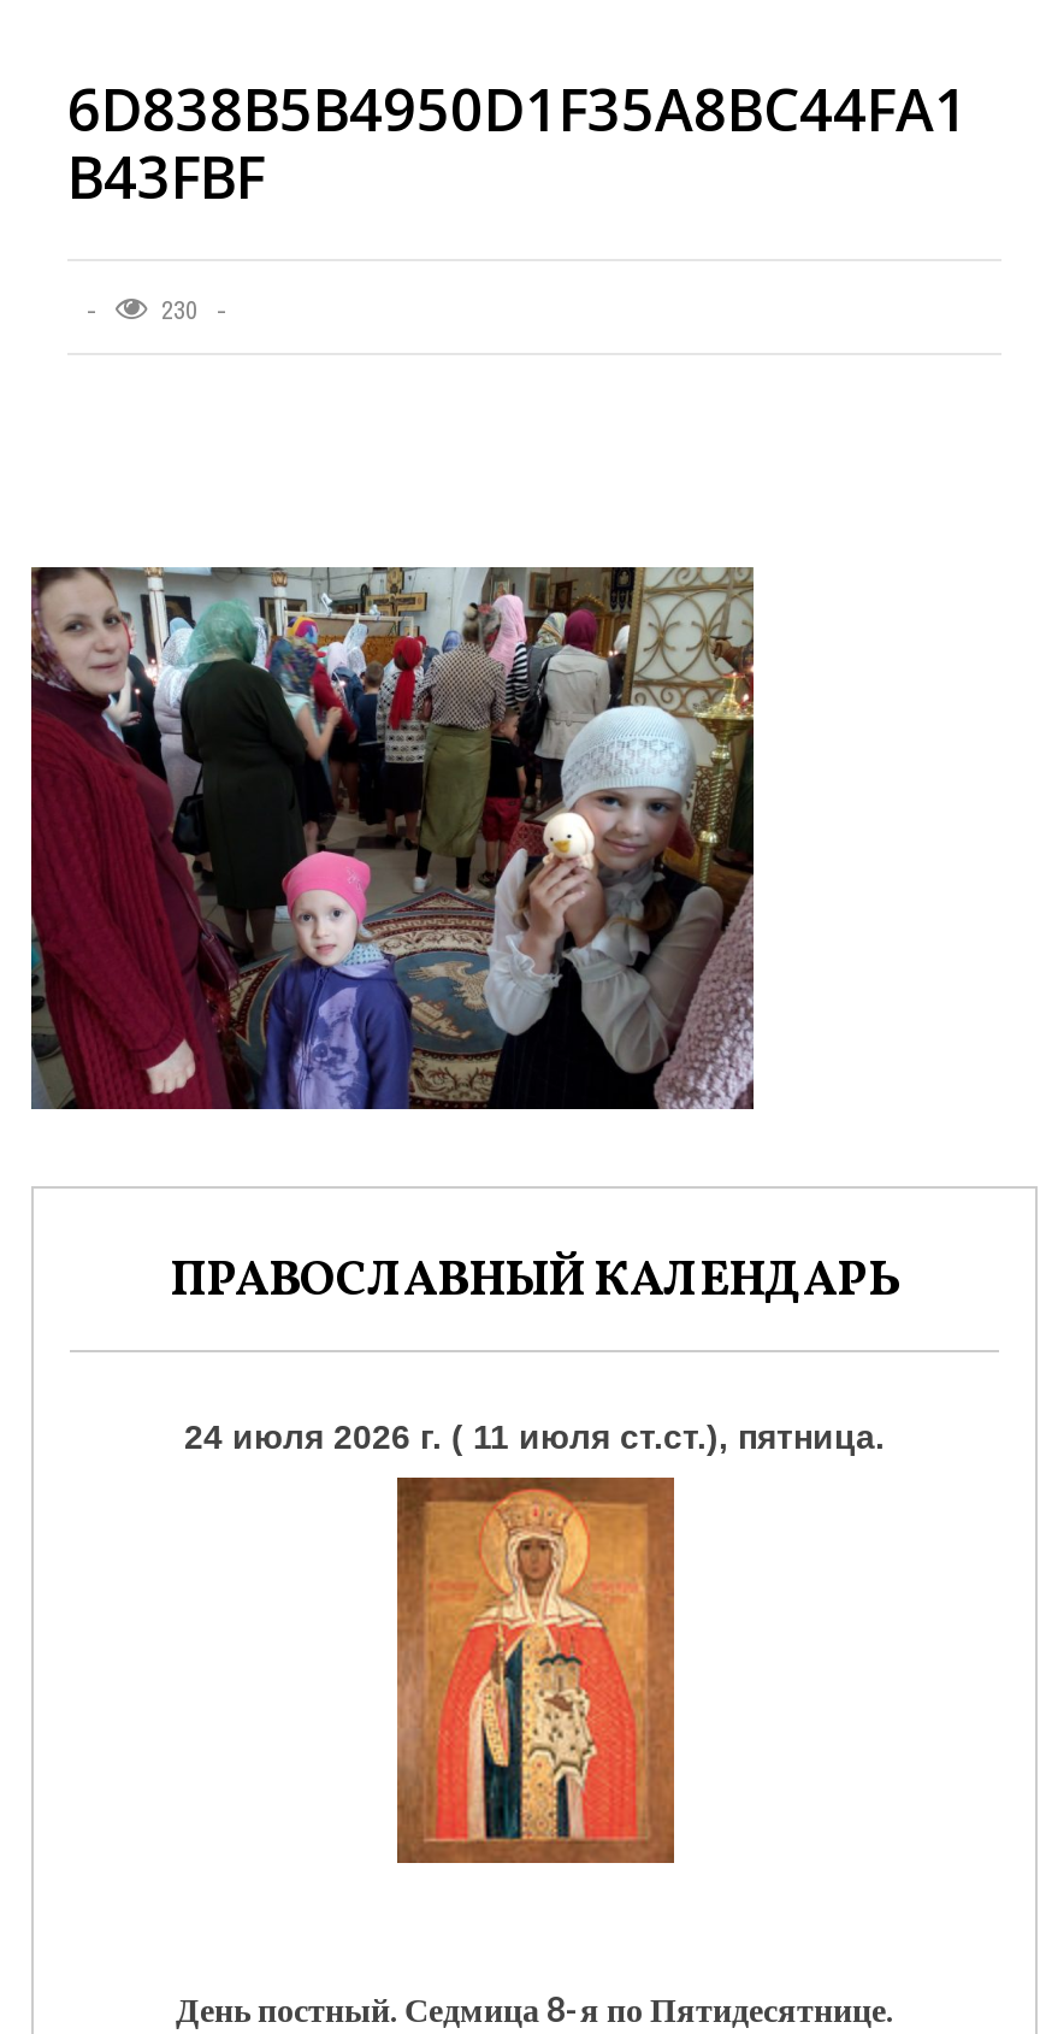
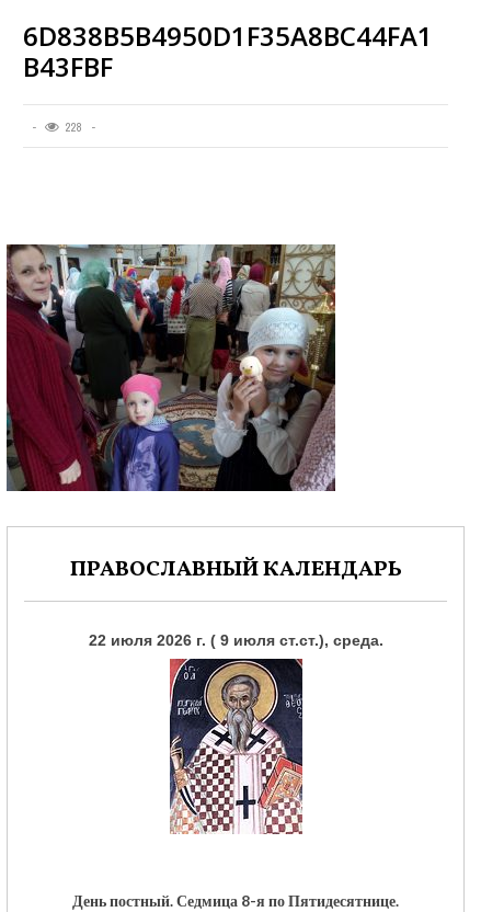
[161,293,197,326] 230 -> [66,119,82,135] 228
[184,1417,885,1456] 24 июля 2026 г. ( 11 июля ст.ст.), пятница. -> [88,631,383,649] 22 июля 2026 г. ( 9 июля ст.ст.), среда.
[390,1475,681,1865] [image] -> [169,658,304,834] [image]

